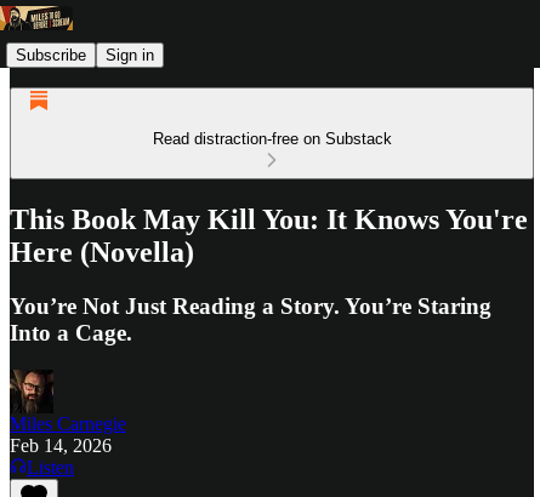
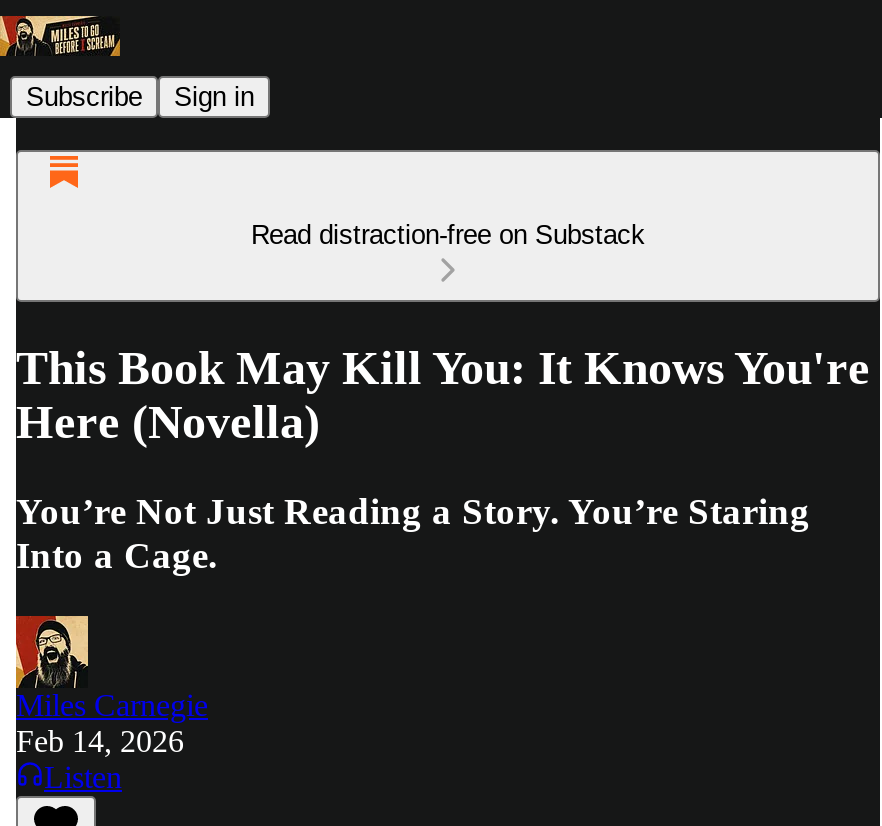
[8,370,53,410] [image] -> [14,614,90,682] [image]

